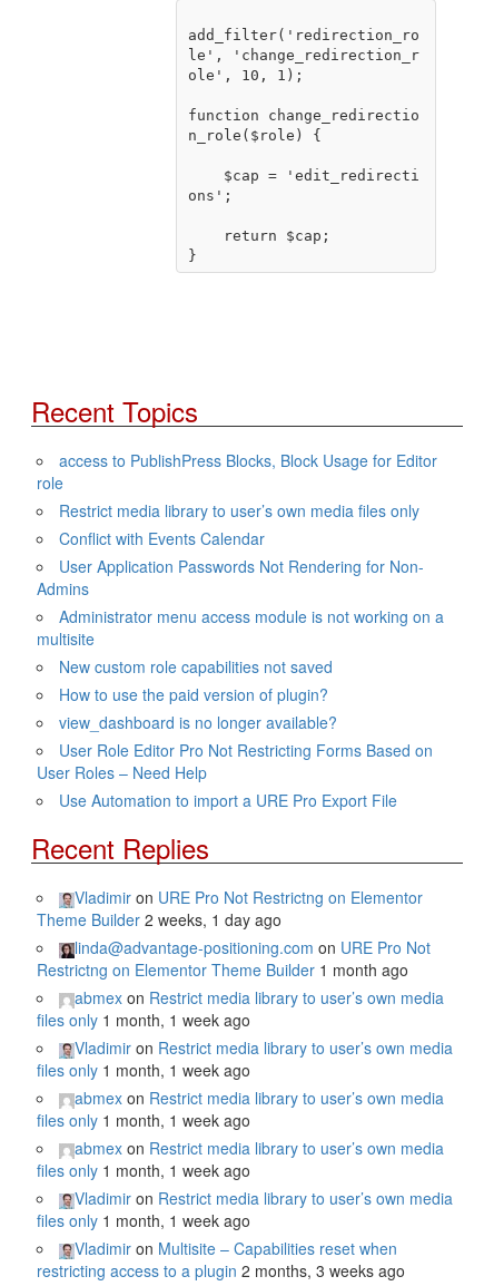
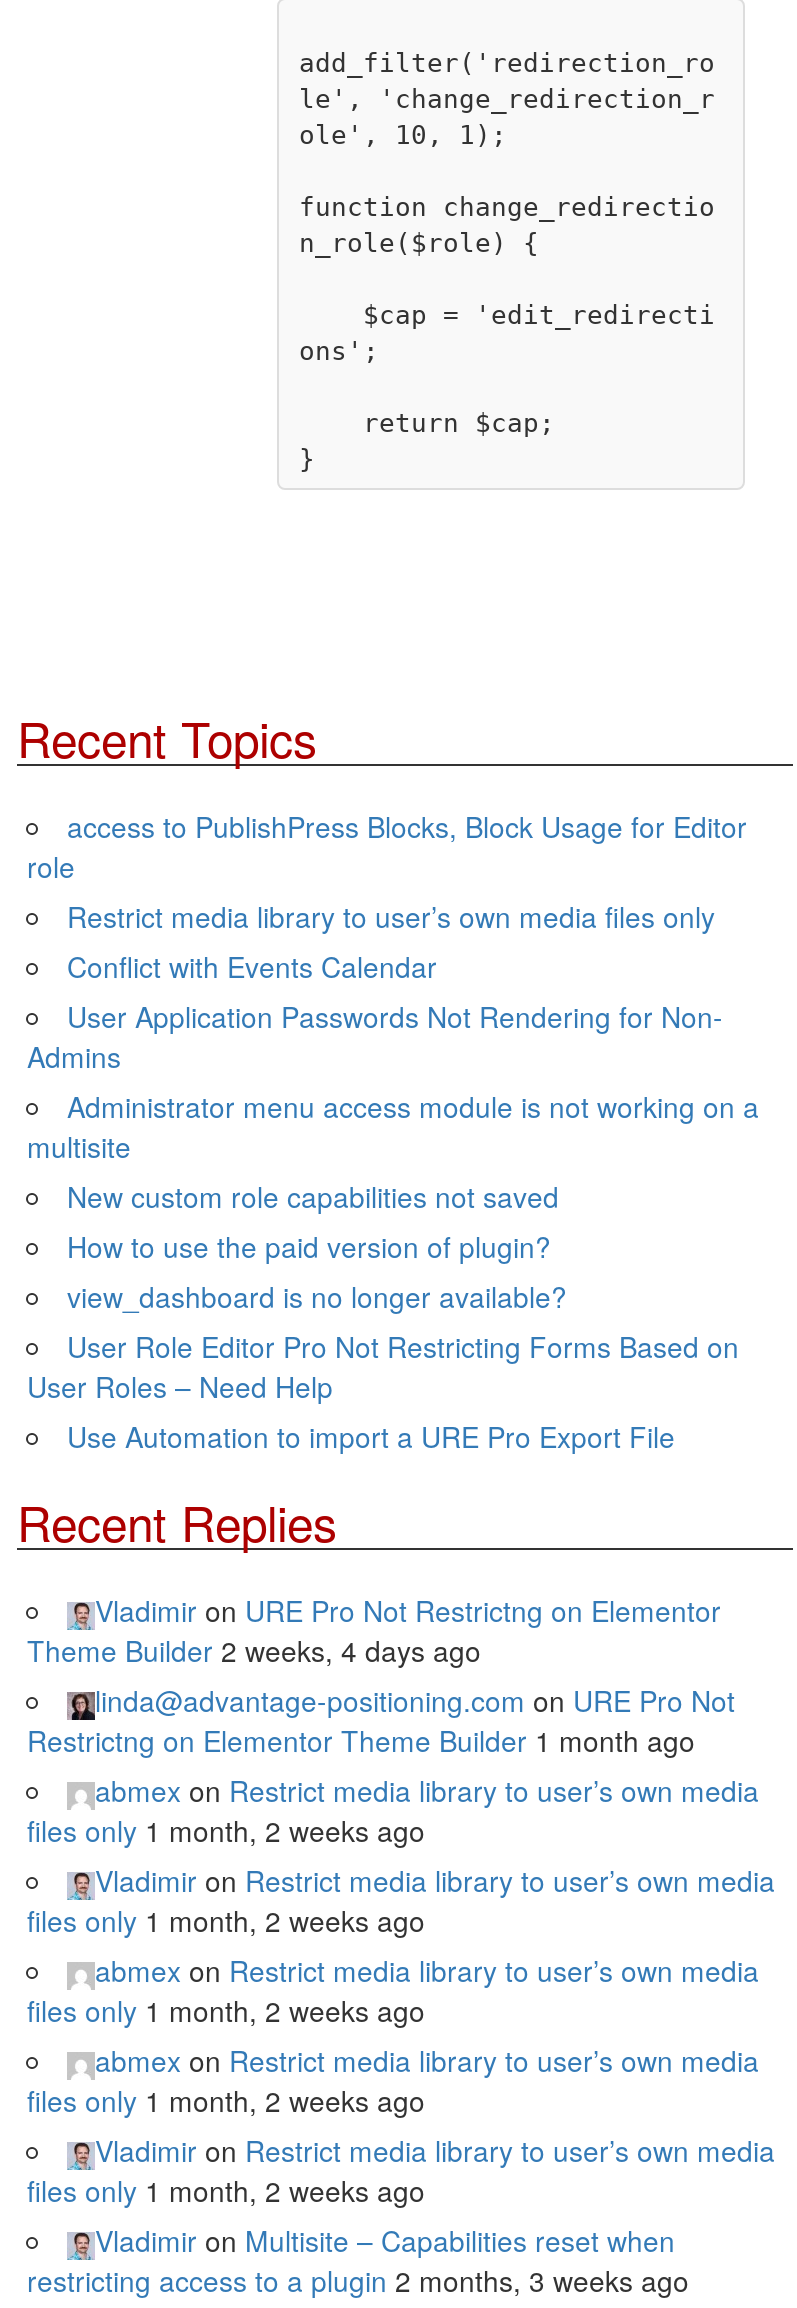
[37,909,281,931] Theme Builder 2 weeks, 1 day ago -> [27,1631,481,1671] Theme Builder 2 weeks, 4 days ago
[37,1009,250,1031] files only 1 month, 1 week ago -> [27,1811,425,1851] files only 1 month, 2 weeks ago
[37,1059,250,1081] files only 1 month, 1 week ago -> [27,1901,425,1941] files only 1 month, 2 weeks ago
[37,1109,250,1132] files only 1 month, 1 week ago -> [27,1991,425,2031] files only 1 month, 2 weeks ago
[37,1159,250,1182] files only 1 month, 1 week ago -> [27,2081,425,2121] files only 1 month, 2 weeks ago
[37,1210,250,1232] files only 1 month, 1 week ago -> [27,2171,425,2211] files only 1 month, 2 weeks ago

